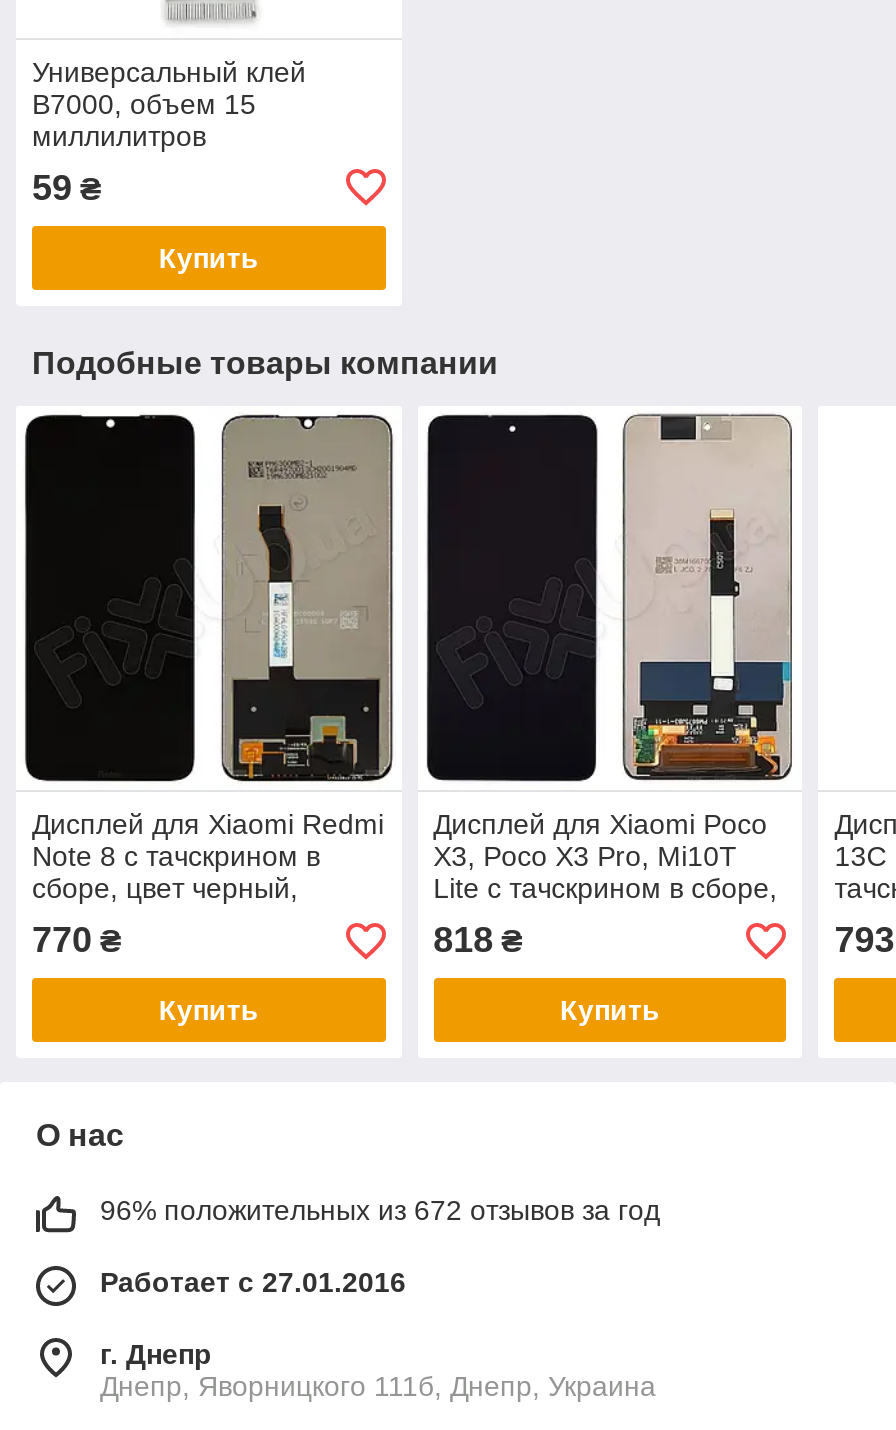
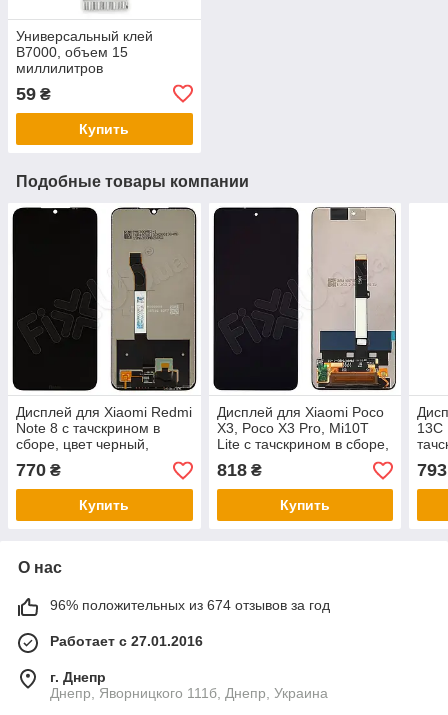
[100,1195,660,1227] 96% положительных из 672 отзывов за год -> [50,597,330,613] 96% положительных из 674 отзывов за год

